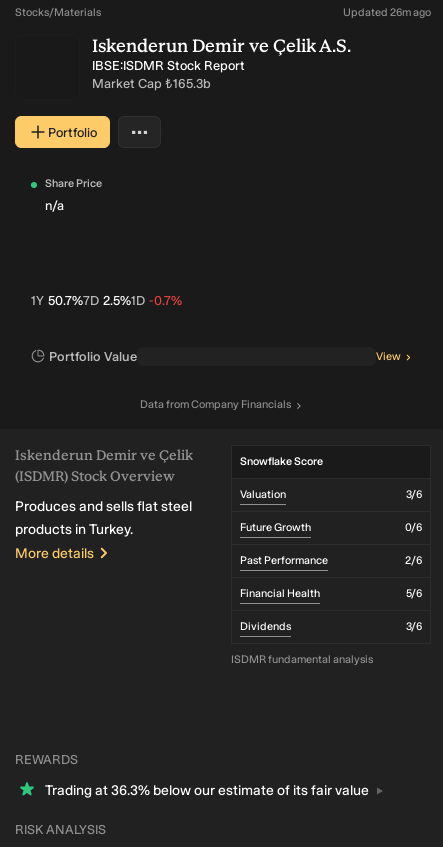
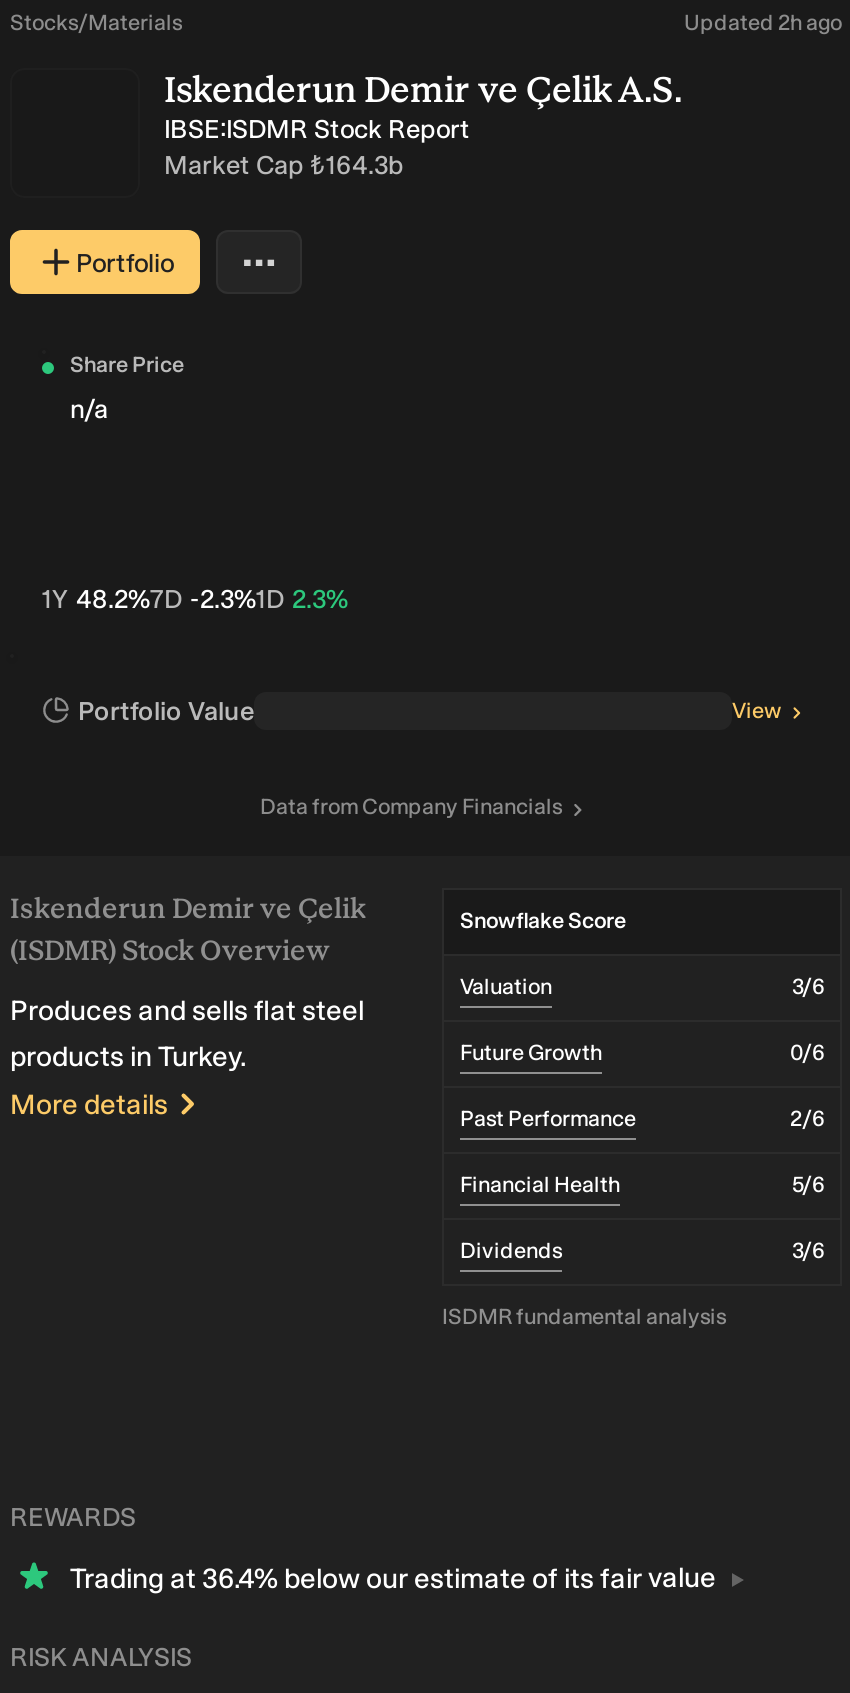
[343,6,431,19] Updated 26m ago -> [684,10,842,36] Updated 2h ago
[92,76,211,91] Market Cap ₺165.3b -> [164,150,404,180] Market Cap ₺164.3b
[31,293,182,308] 1Y 50.7%7D 2.5%1D -0.7% -> [42,584,348,614] 1Y 48.2%7D -2.3%1D 2.3%
[45,782,369,799] Trading at 36.3% below our estimate of its fair value -> [70,1562,716,1596] Trading at 36.4% below our estimate of its fair value

